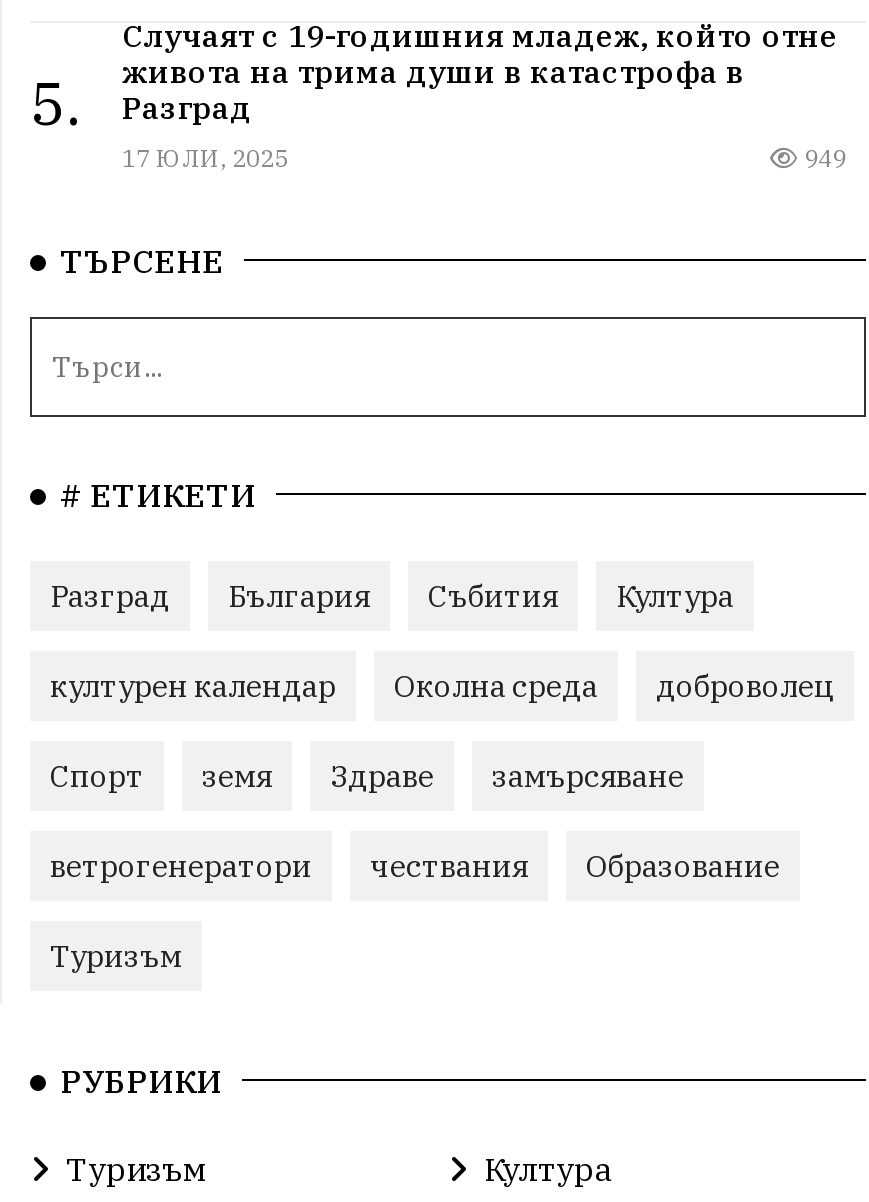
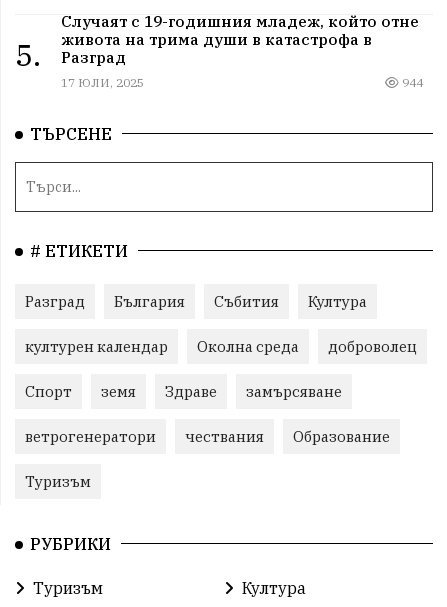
[798,144,846,174] 949 -> [399,75,423,90] 944

